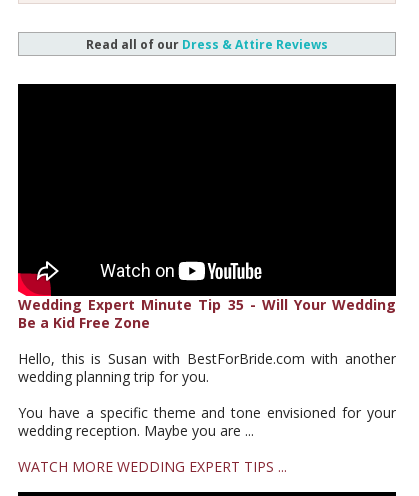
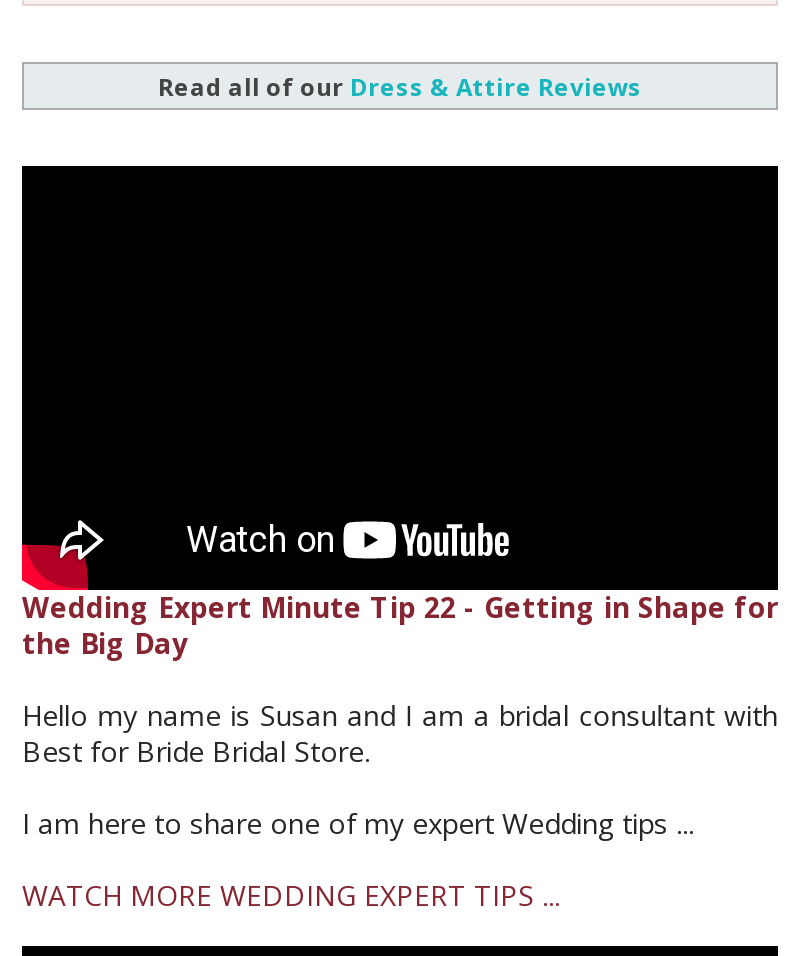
[18,295,396,332] Wedding Expert Minute Tip 35 - Will Your Wedding | Be a Kid Free Zone -> [22,589,778,663] Wedding Expert Minute Tip 22 - Getting in Shape for | the Big Day
[18,349,396,386] Hello, this is Susan with BestForBride.com with another | wedding planning trip for you. -> [22,697,778,771] Hello my name is Susan and I am a bridal consultant with | Best for Bride Bridal Store.
[18,403,396,440] You have a specific theme and tone envisioned for your | wedding reception. Maybe you are ... -> [22,805,694,843] I am here to share one of my expert Wedding tips ...

